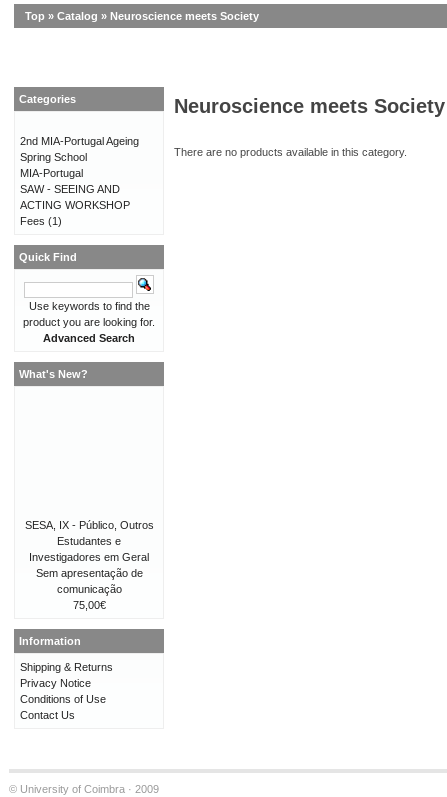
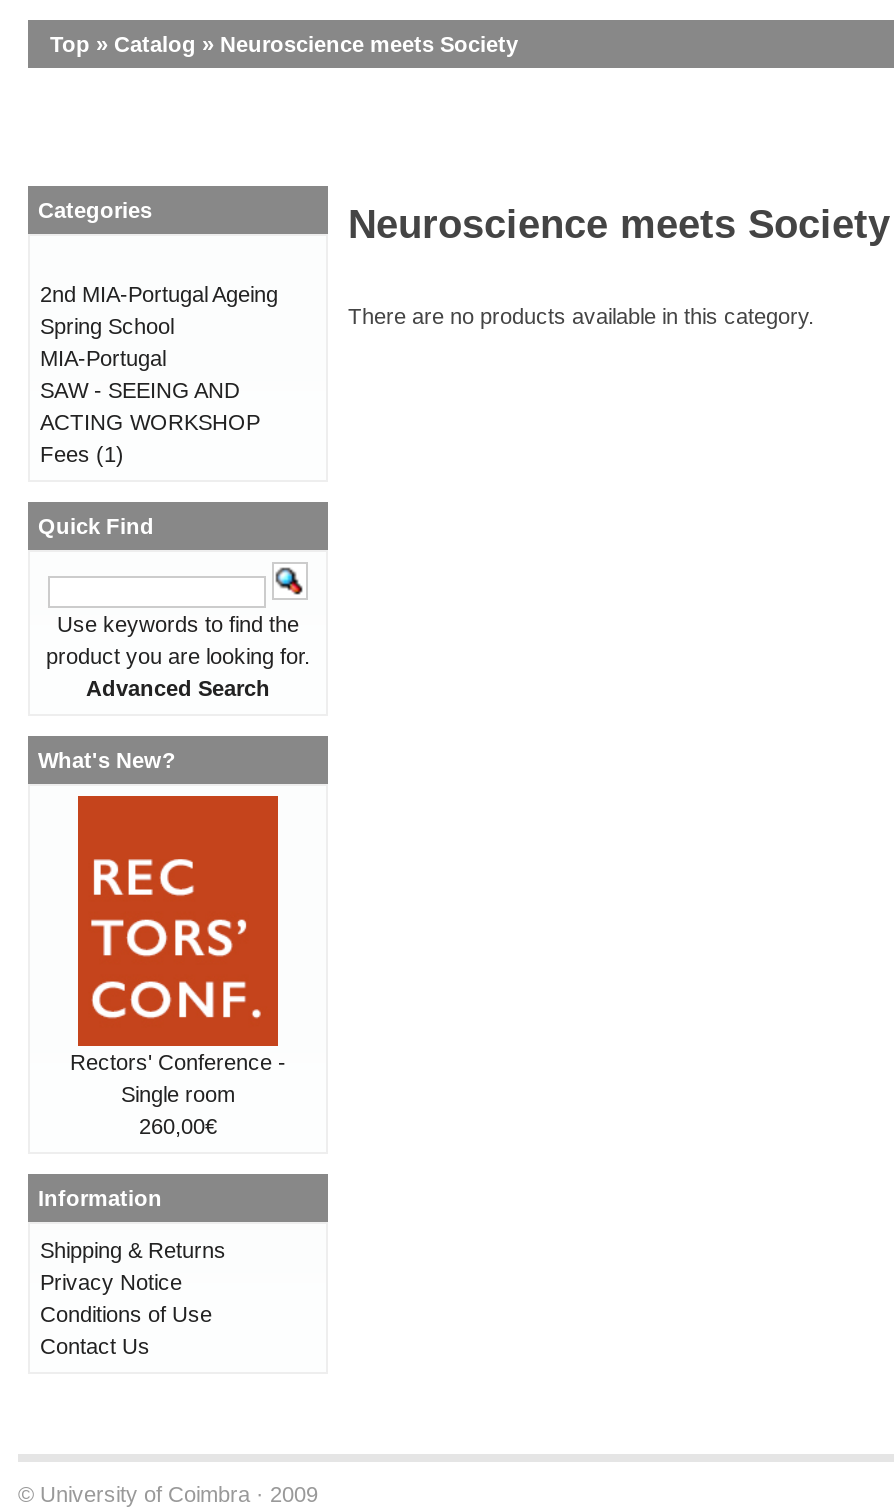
none -> [76,794,280,940] [image]
[24,519,153,611] SESA, IX - Público, Outros | Estudantes e | Investigadores em Geral | Sem apresentação de | comunicação | 75,00€ -> [70,1050,286,1138] Rectors' Conference - | Single room | 260,00€

